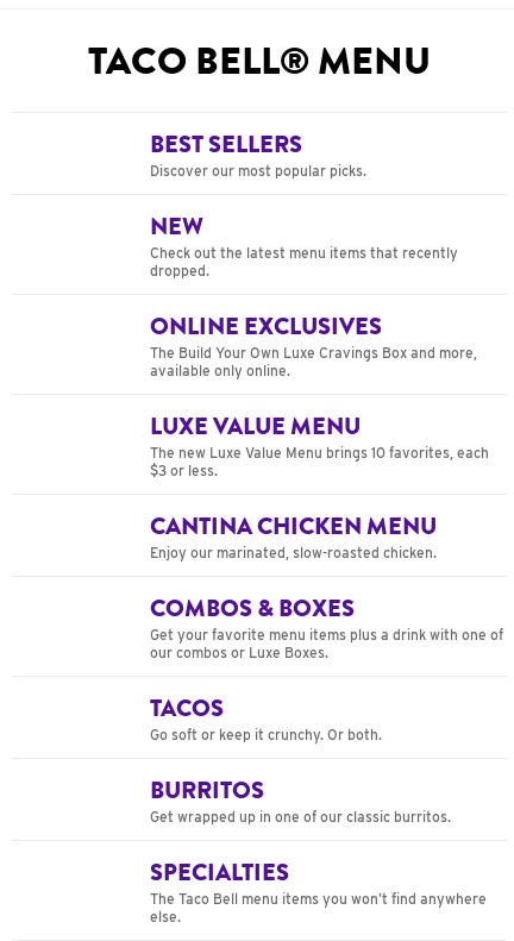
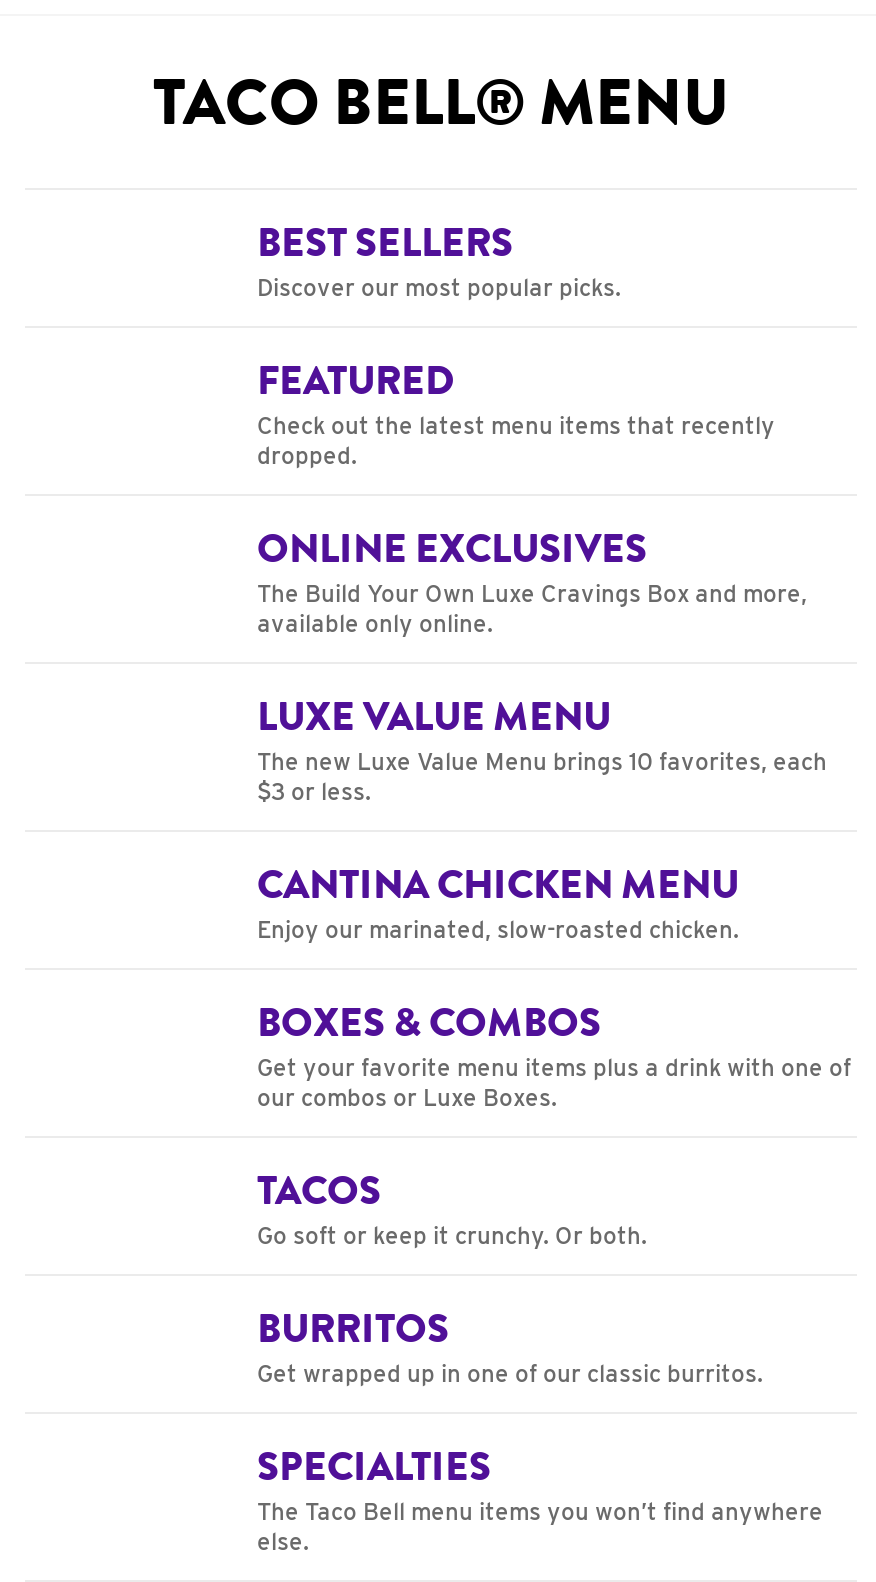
[150,209,203,244] NEW -> [257,352,455,410] FEATURED
[150,591,355,626] COMBOS & BOXES -> [257,994,601,1052] BOXES & COMBOS

